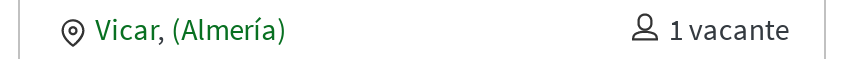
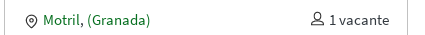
[95,9,287,47] Vicar, (Almería) -> [43,10,151,29] Motril, (Granada)

